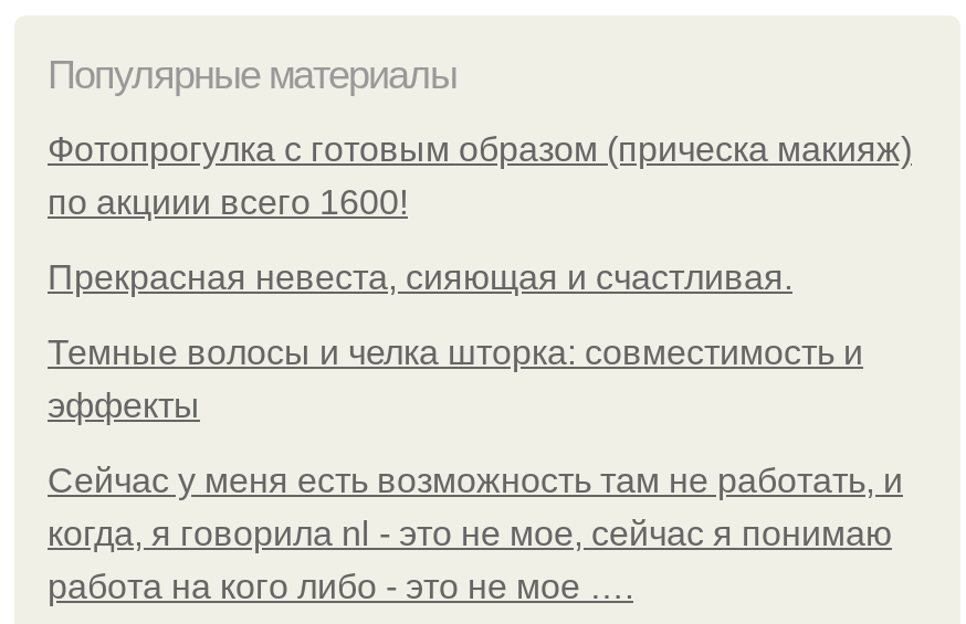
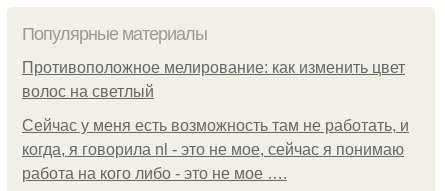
[48,130,912,424] Фотопрогулка с готовым образом (прическа макияж) | по акциии всего 1600! | Прекрасная невеста, сияющая и счастливая. | Темные волосы и челка шторка: совместимость и | эффекты -> [22,59,405,100] Противоположное мелирование: как изменить цвет | волос на светлый

